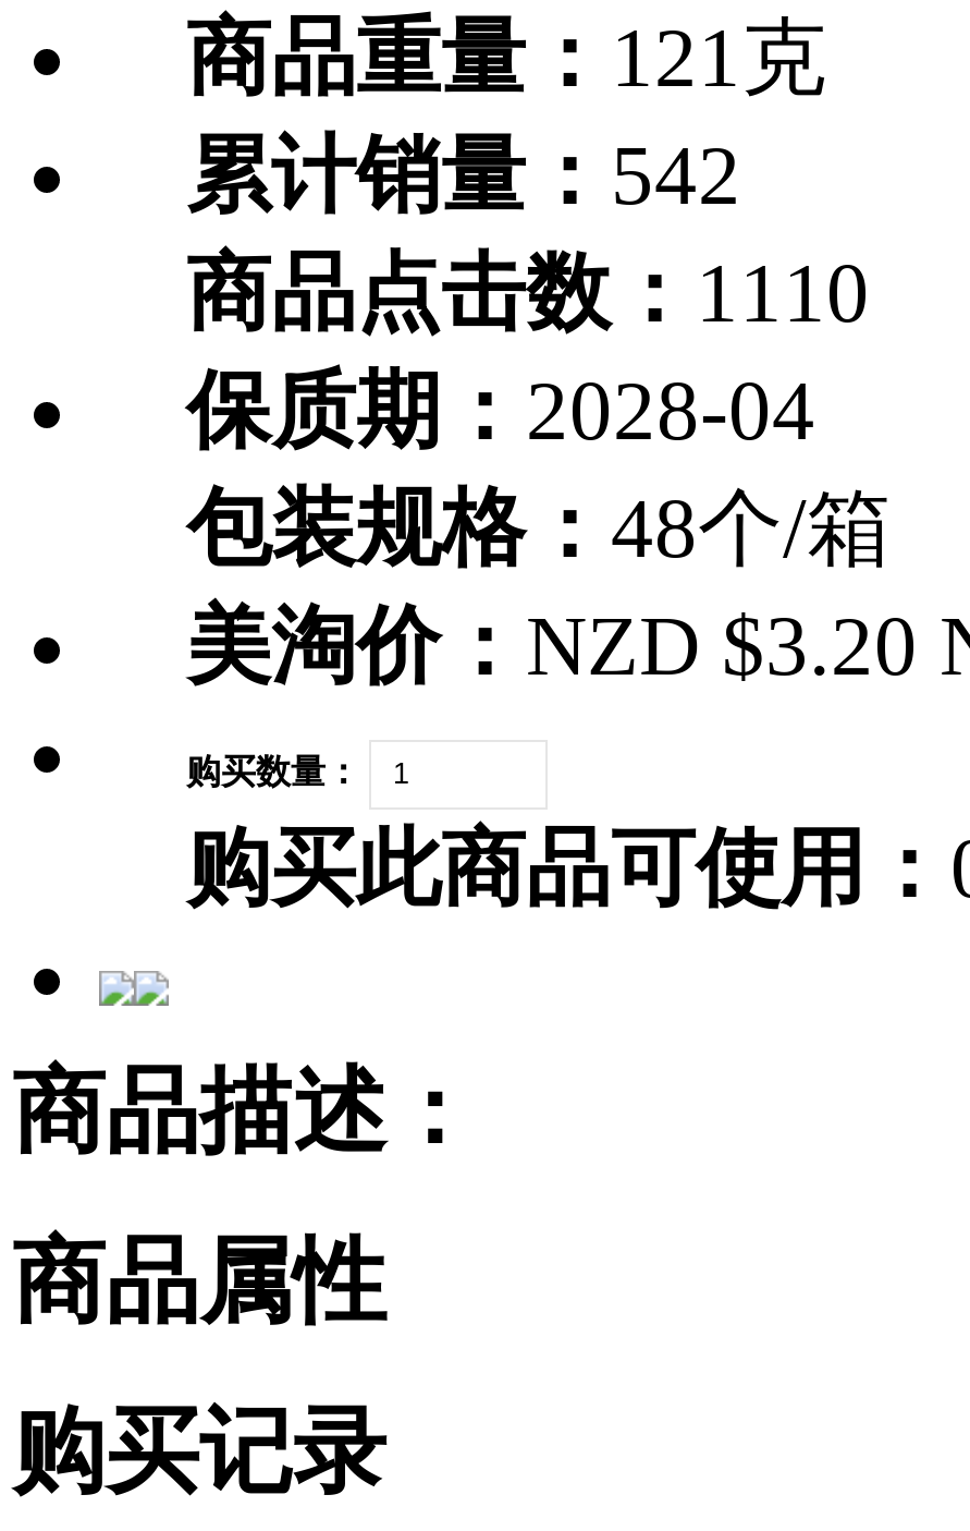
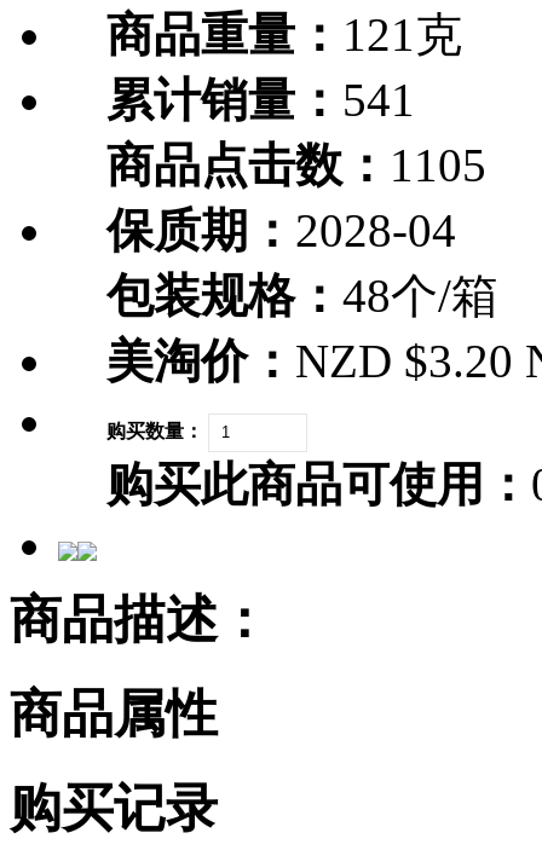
[186,127,741,221] 累计销量：542 -> [106,74,415,126] 累计销量：541
[186,245,870,339] 商品点击数：1110 -> [106,139,486,191] 商品点击数：1105

